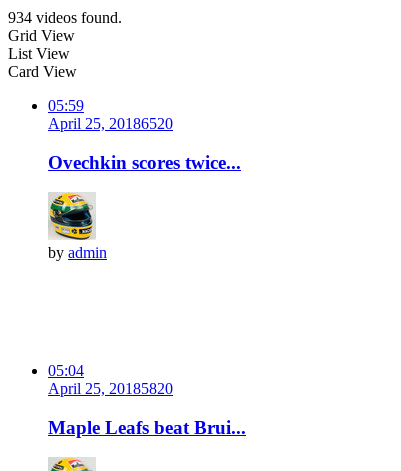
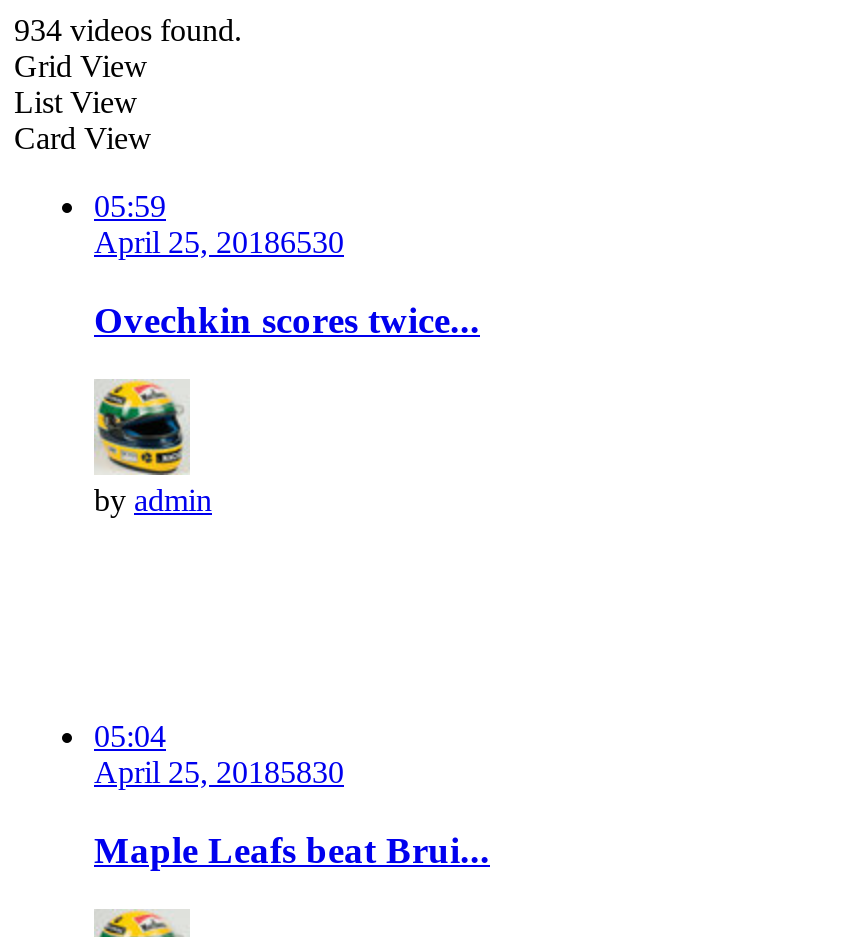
[48,115,173,132] April 25, 20186520 -> [94,225,344,259] April 25, 20186530
[48,380,173,397] April 25, 20185820 -> [94,755,344,789] April 25, 20185830

